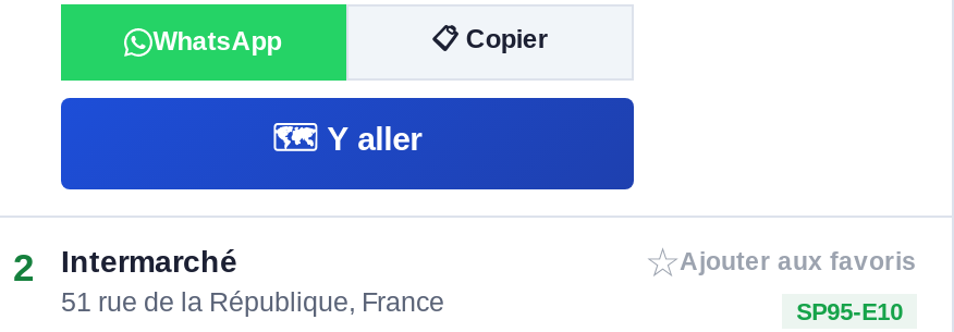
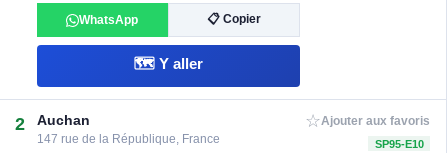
[61,243,444,318] Intermarché | 51 rue de la République, France -> [37,112,220,146] Auchan | 147 rue de la République, France

